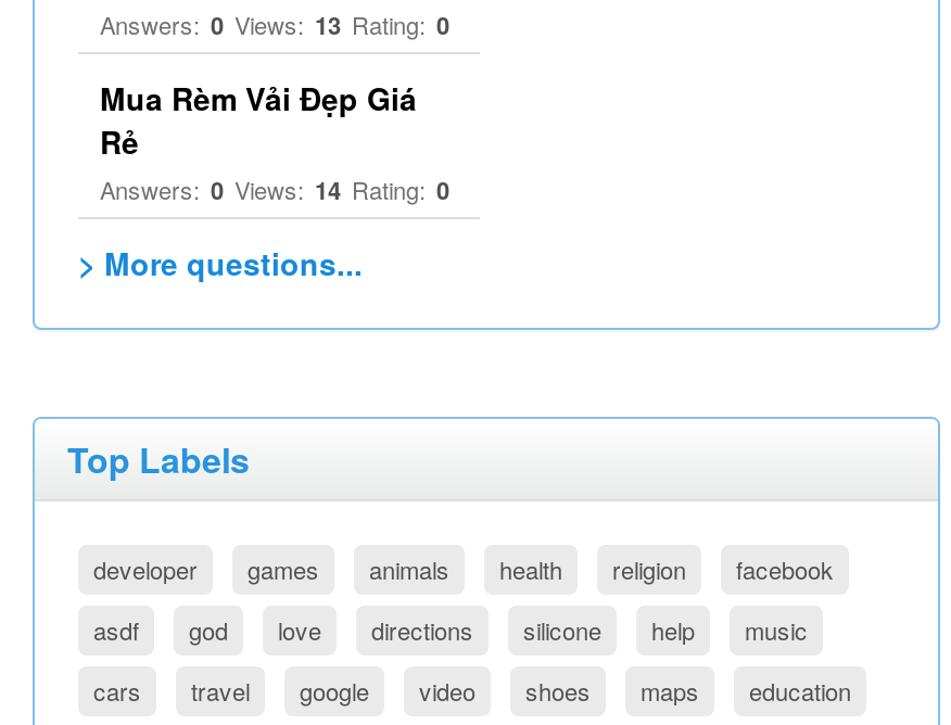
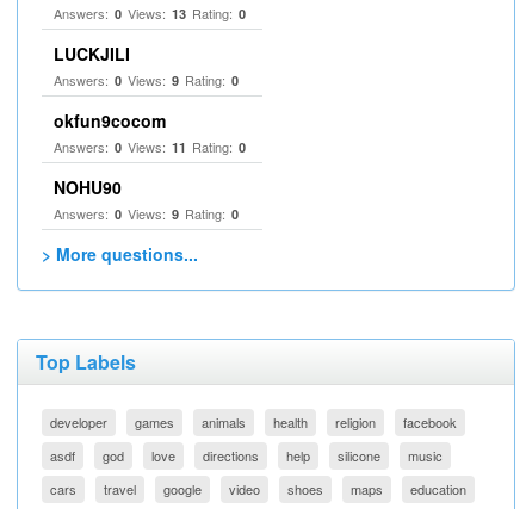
[100,76,449,206] Mua Rèm Vải Đẹp Giá | Rẻ | Answers: 0 Views: 14 Rating: 0 -> [54,42,246,223] LUCKJILI | Answers: 0 Views: 9 Rating: 0 | okfun9cocom | Answers: 0 Views: 11 Rating: 0 | NOHU90 | Answers: 0 Views: 9 Rating: 0
moved [523,612,601,647] -> [338,446,380,465]: silicone

